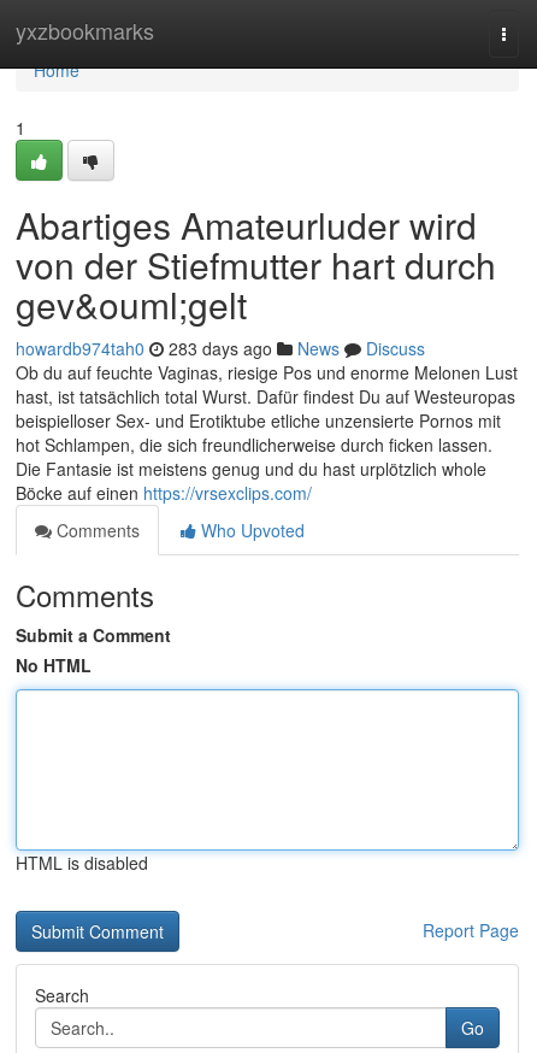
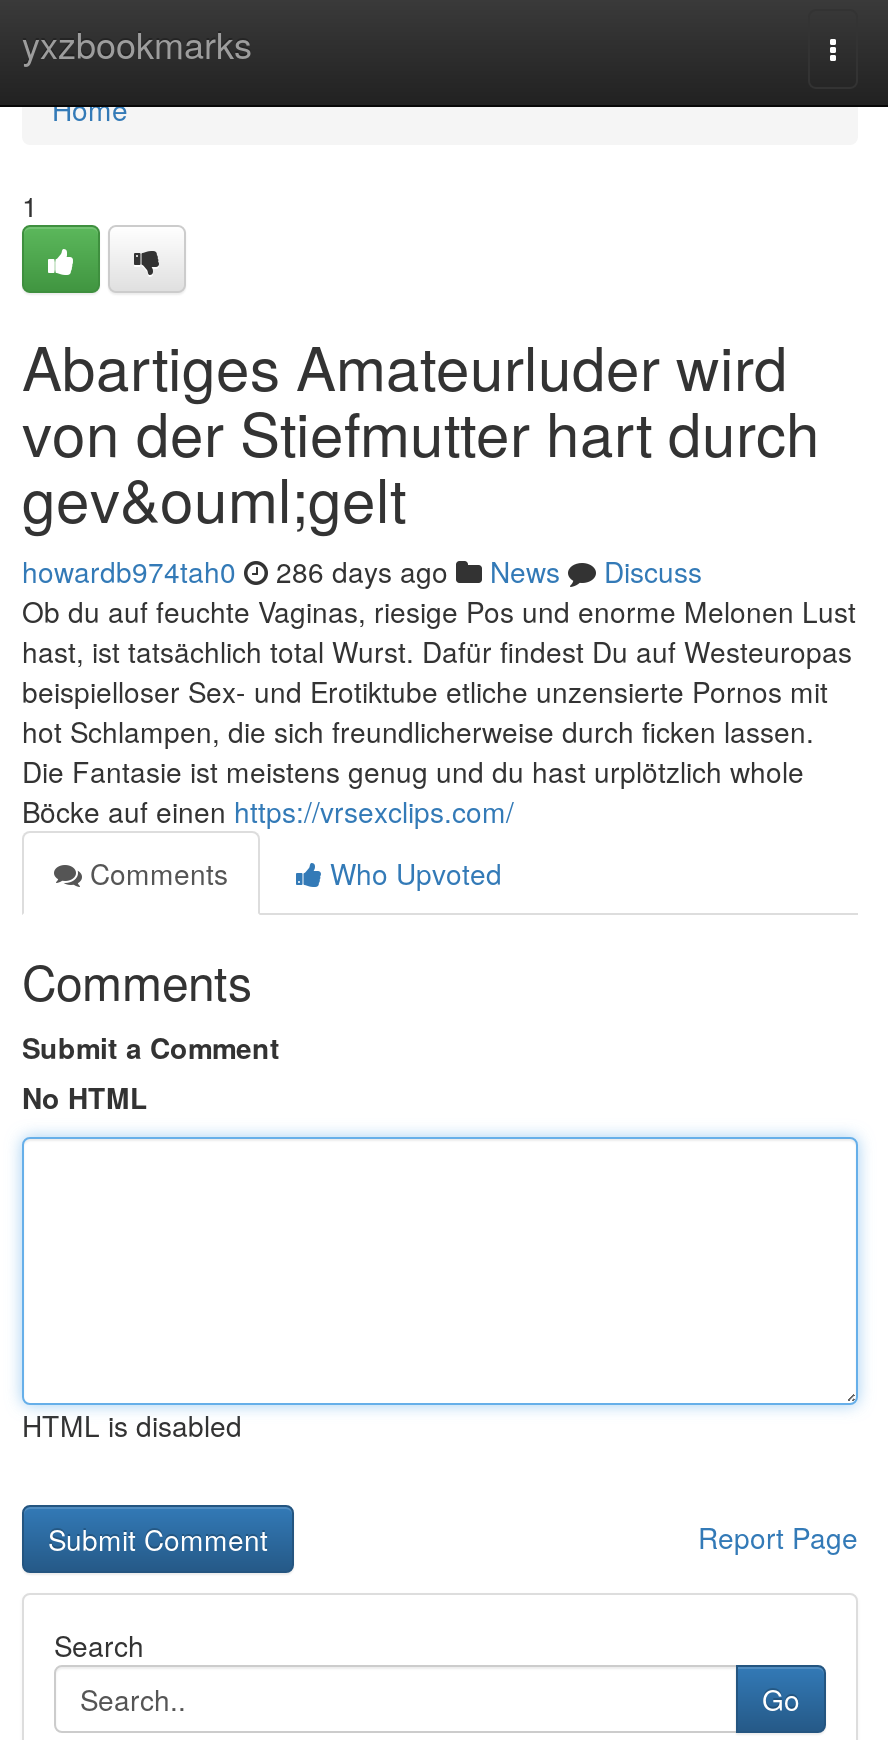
[16,336,425,360] howardb974tah0 283 days ago News Discuss -> [22,551,702,591] howardb974tah0 286 days ago News Discuss

